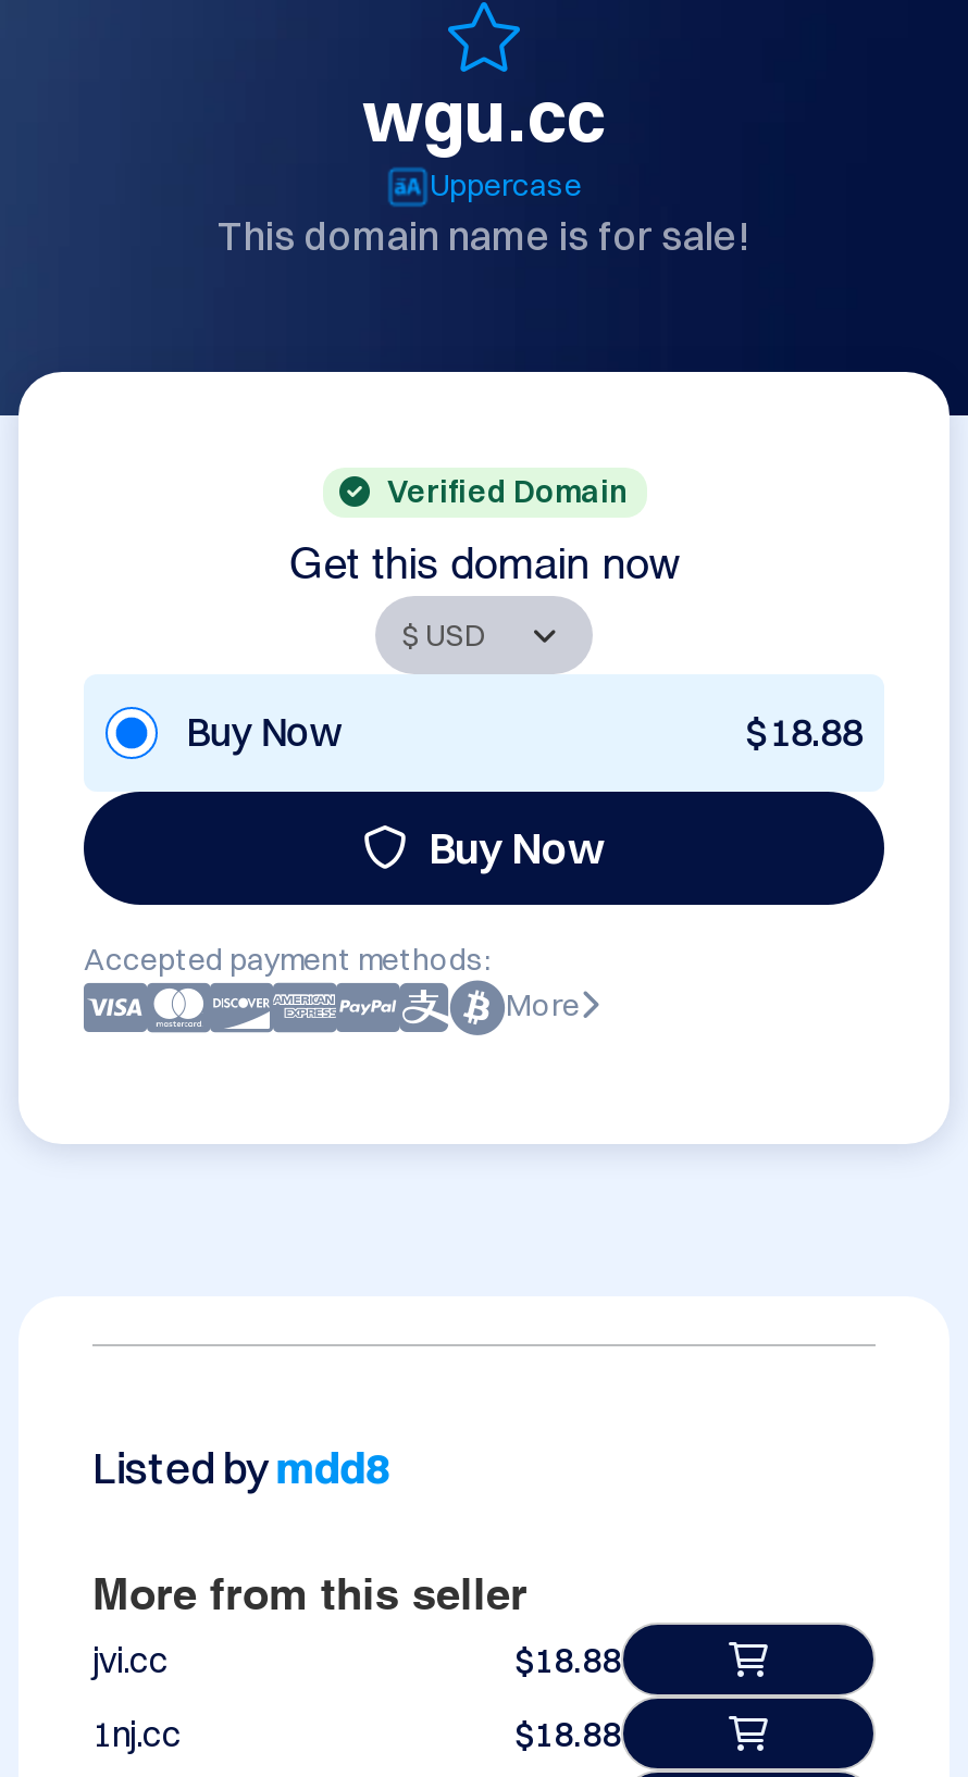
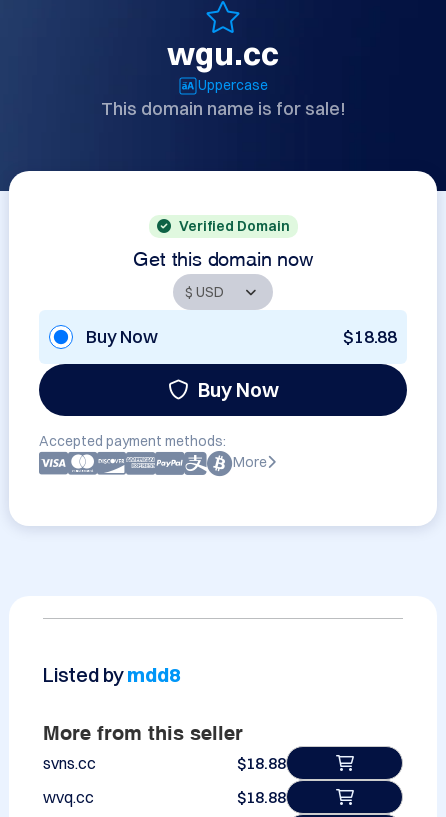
[92,1638,169,1681] jvi.cc -> [43,753,96,773] svns.cc
[92,1712,182,1755] 1nj.cc -> [43,787,94,807] wvq.cc

